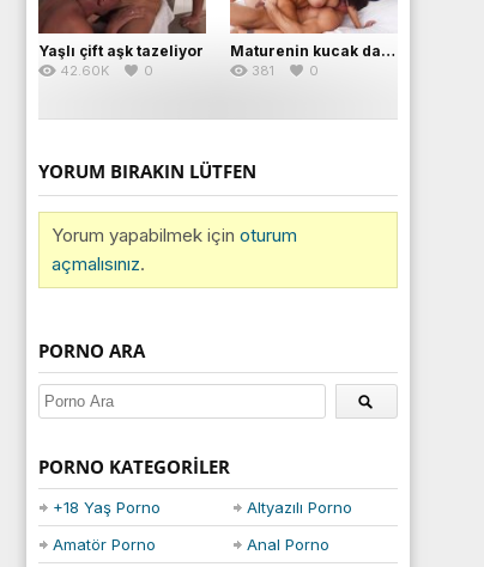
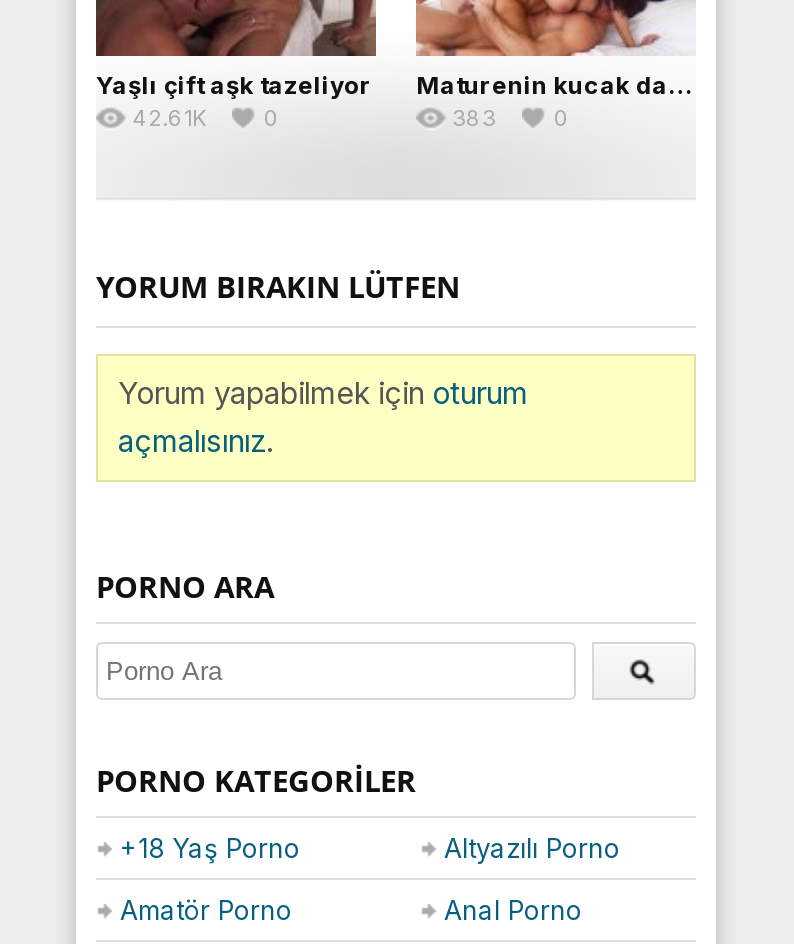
[60,62,109,79] 42.60K -> [132,104,206,132] 42.61K
[252,62,274,79] 381 -> [452,104,496,132] 383

